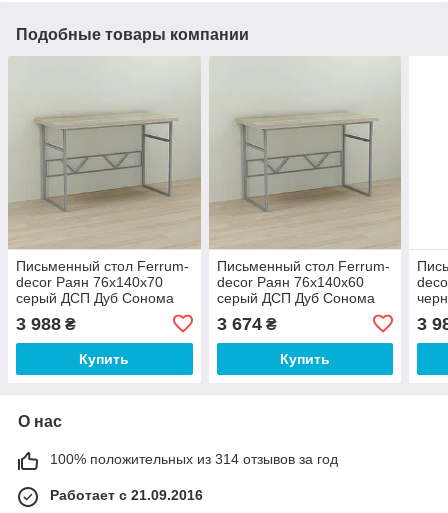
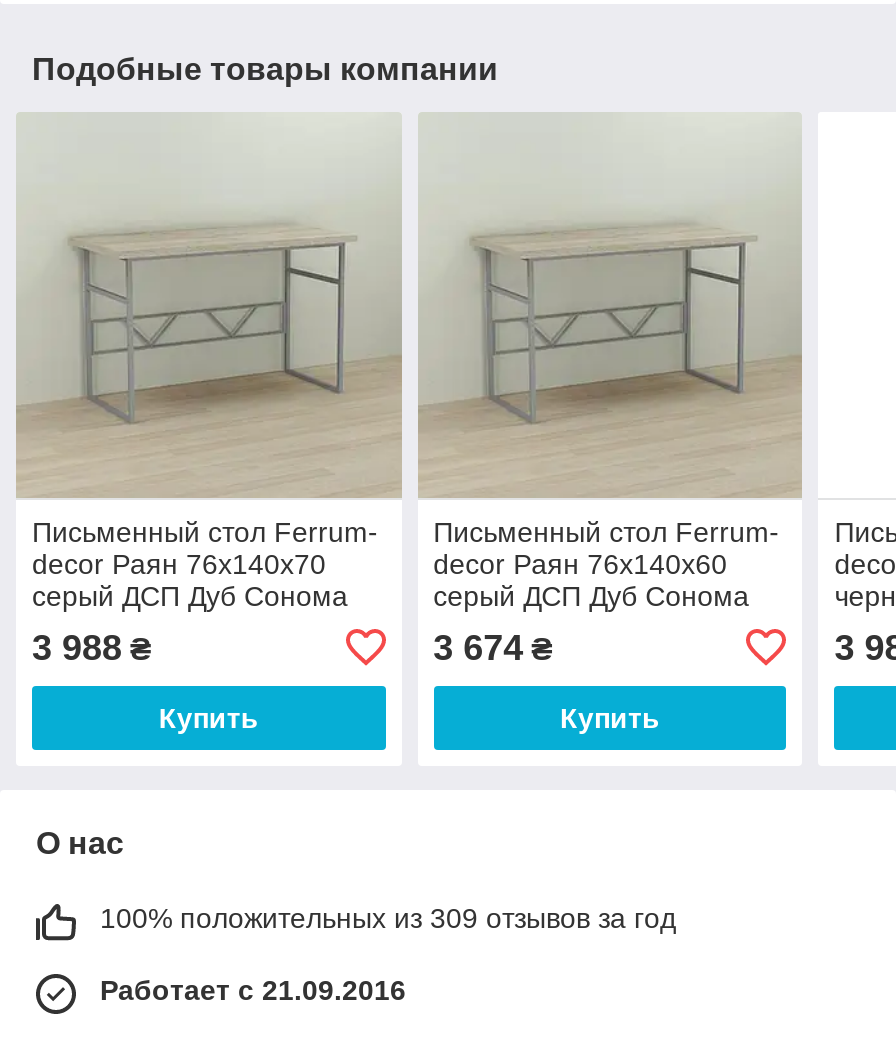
[50,451,338,467] 100% положительных из 314 отзывов за год -> [100,902,676,934] 100% положительных из 309 отзывов за год

